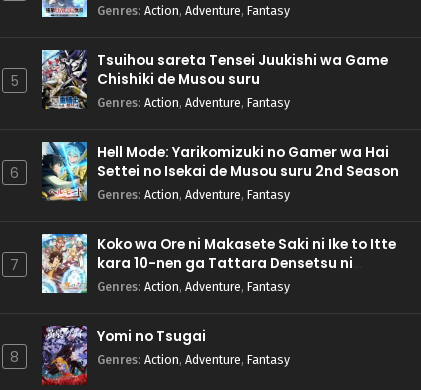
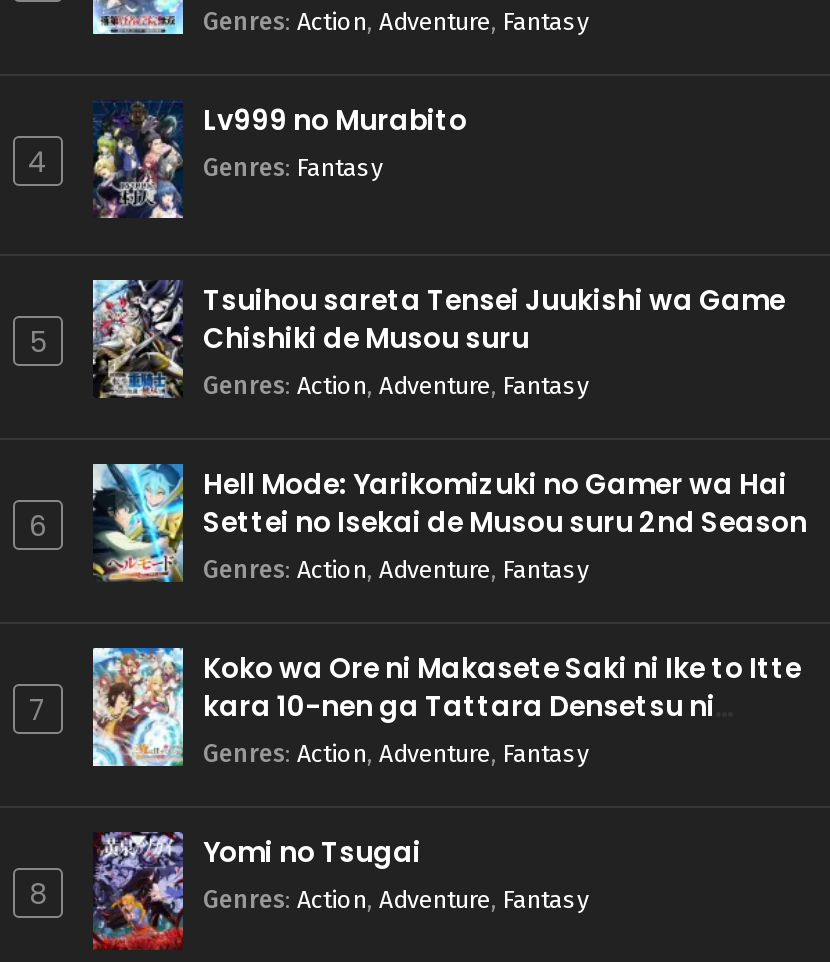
none -> [28,143,48,183] 4
none -> [93,100,467,220] [image] | Lv999 no Murabito | Genres: Fantasy

